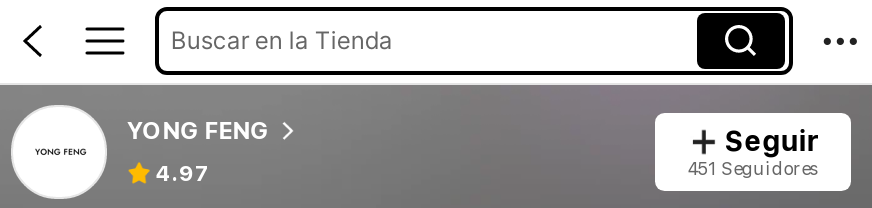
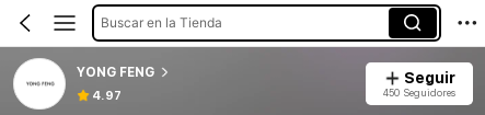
[687,157,817,179] 451 Seguidores -> [383,86,455,98] 450 Seguidores

